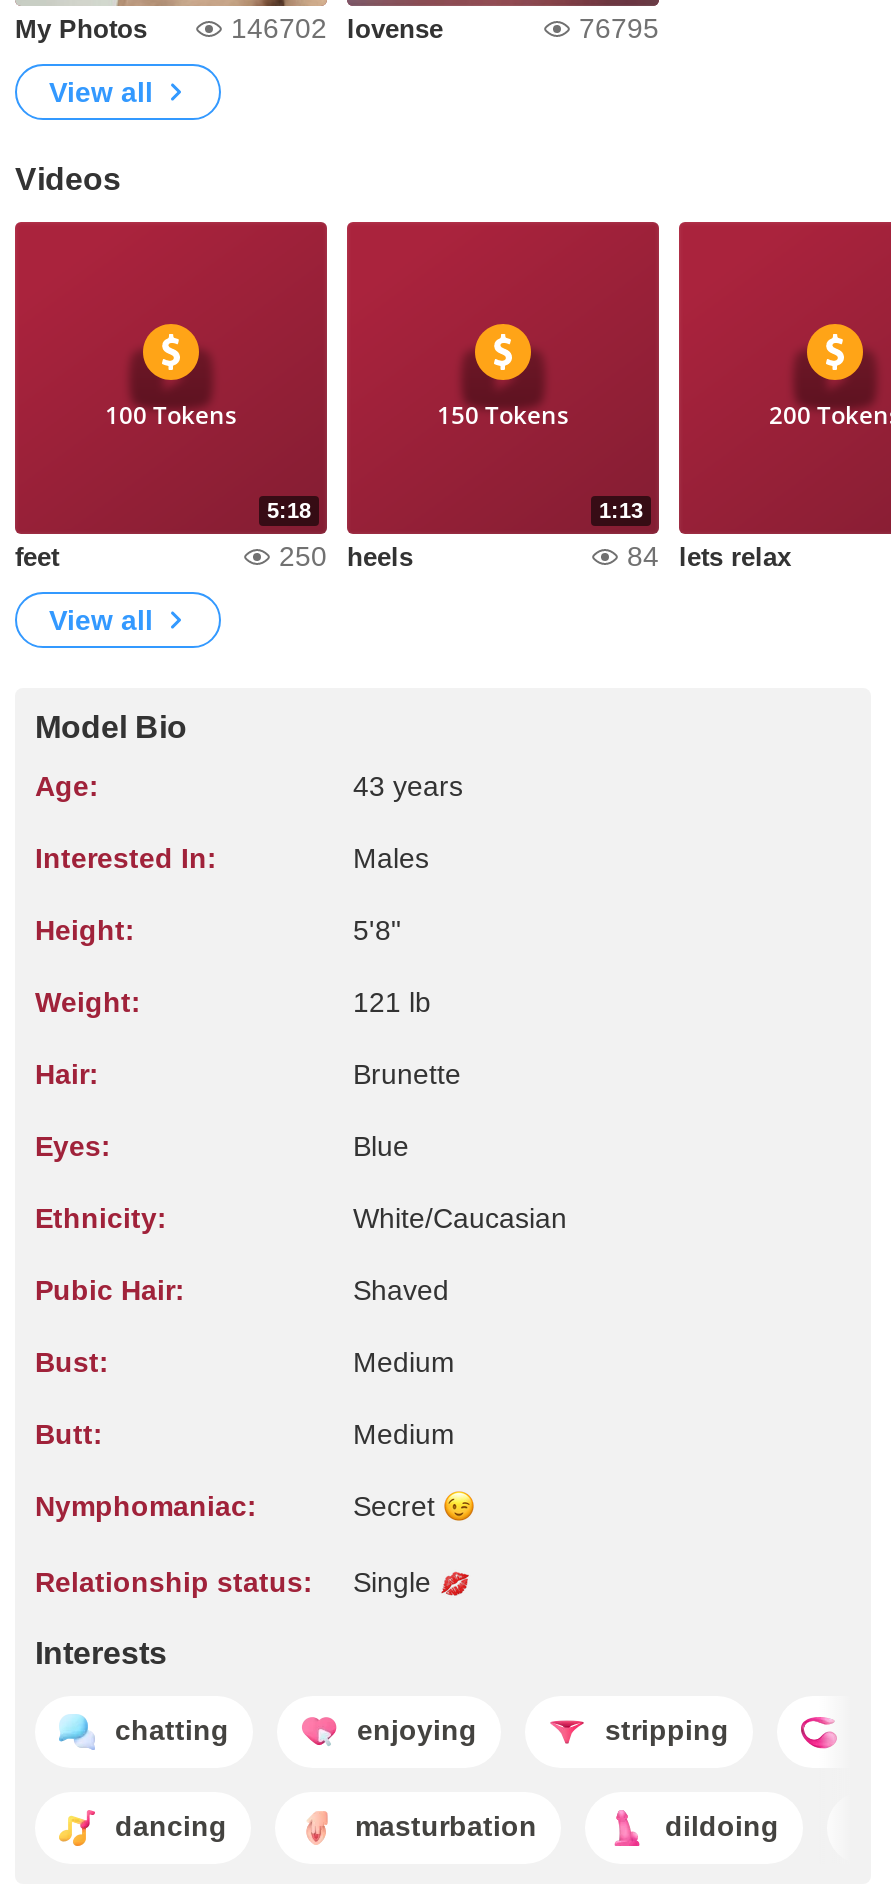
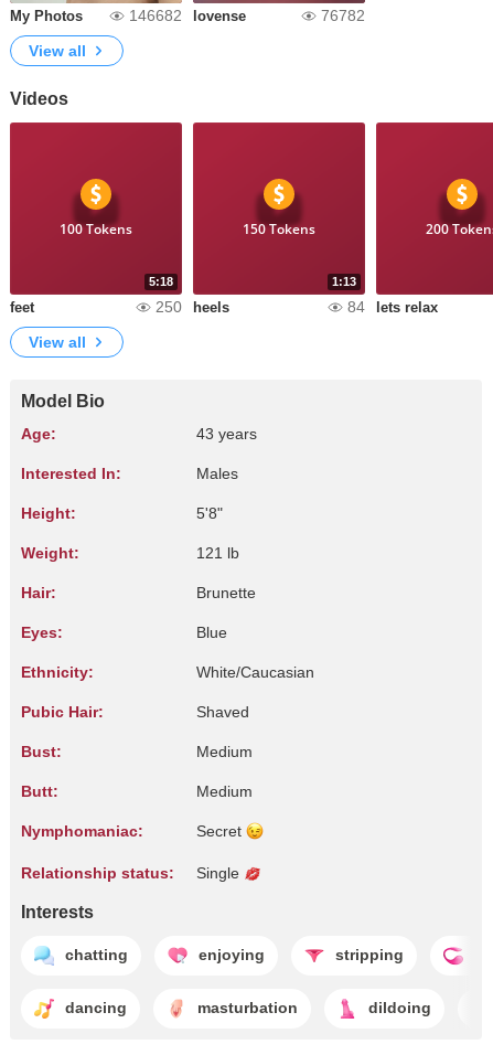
[231,12,443,44] 146702 lovense -> [129,7,246,24] 146682 lovense
[579,12,659,44] 76795 -> [321,7,365,24] 76782

